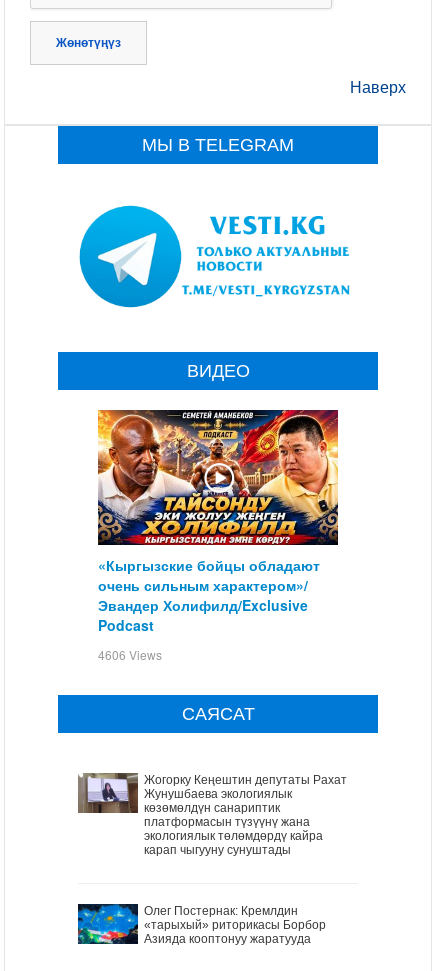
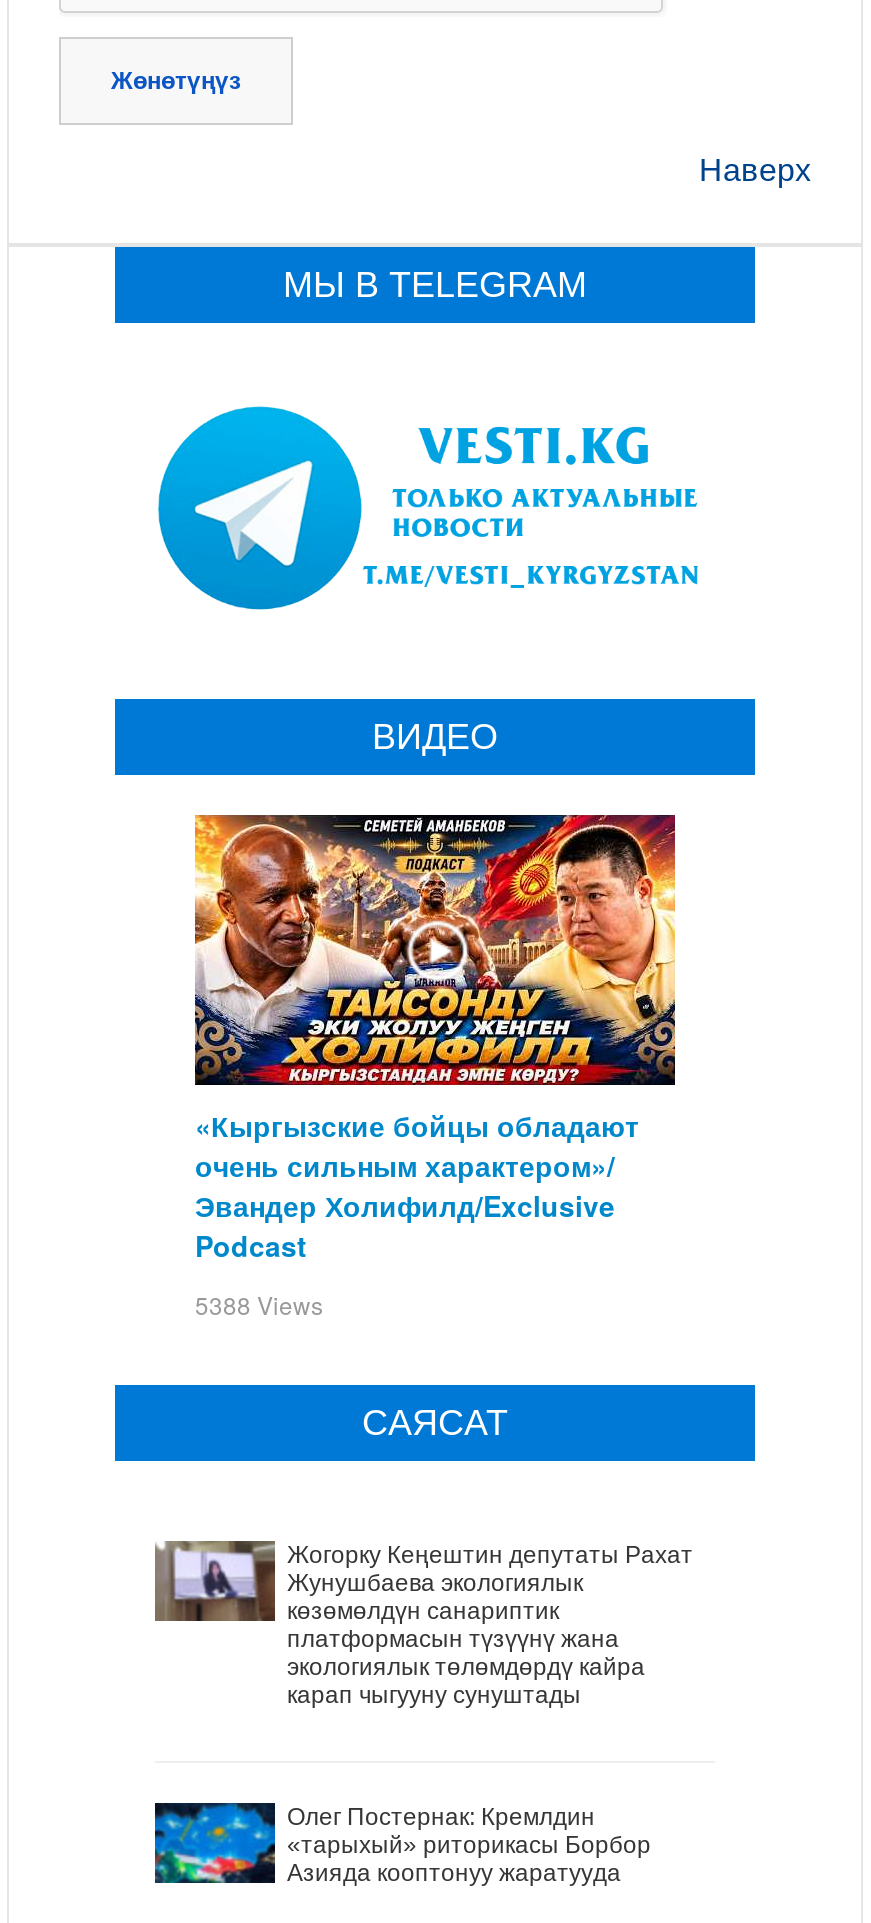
[98,646,162,663] 4606 Views -> [195,1287,323,1321] 5388 Views

